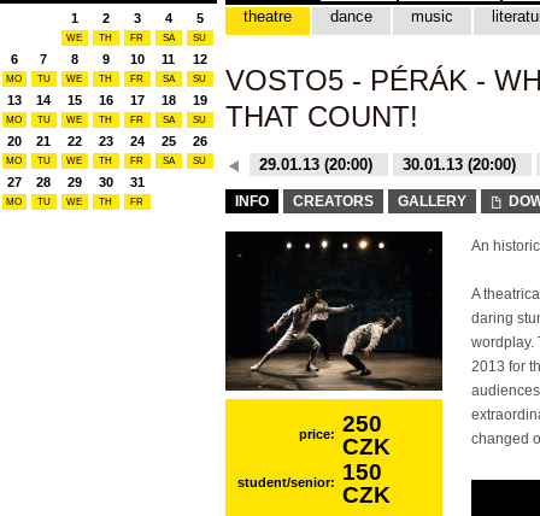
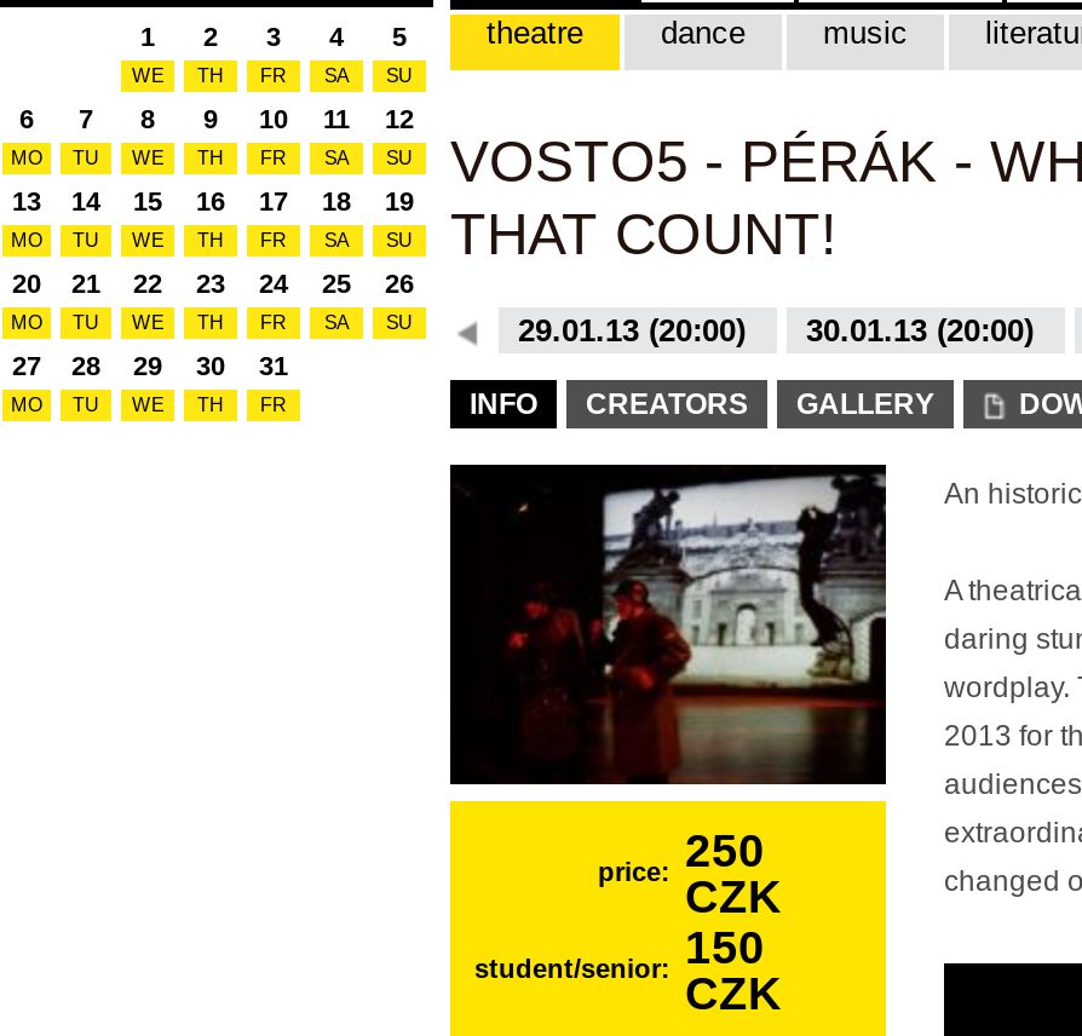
[225,236,442,392] [image] -> [453,474,888,787] [image]

